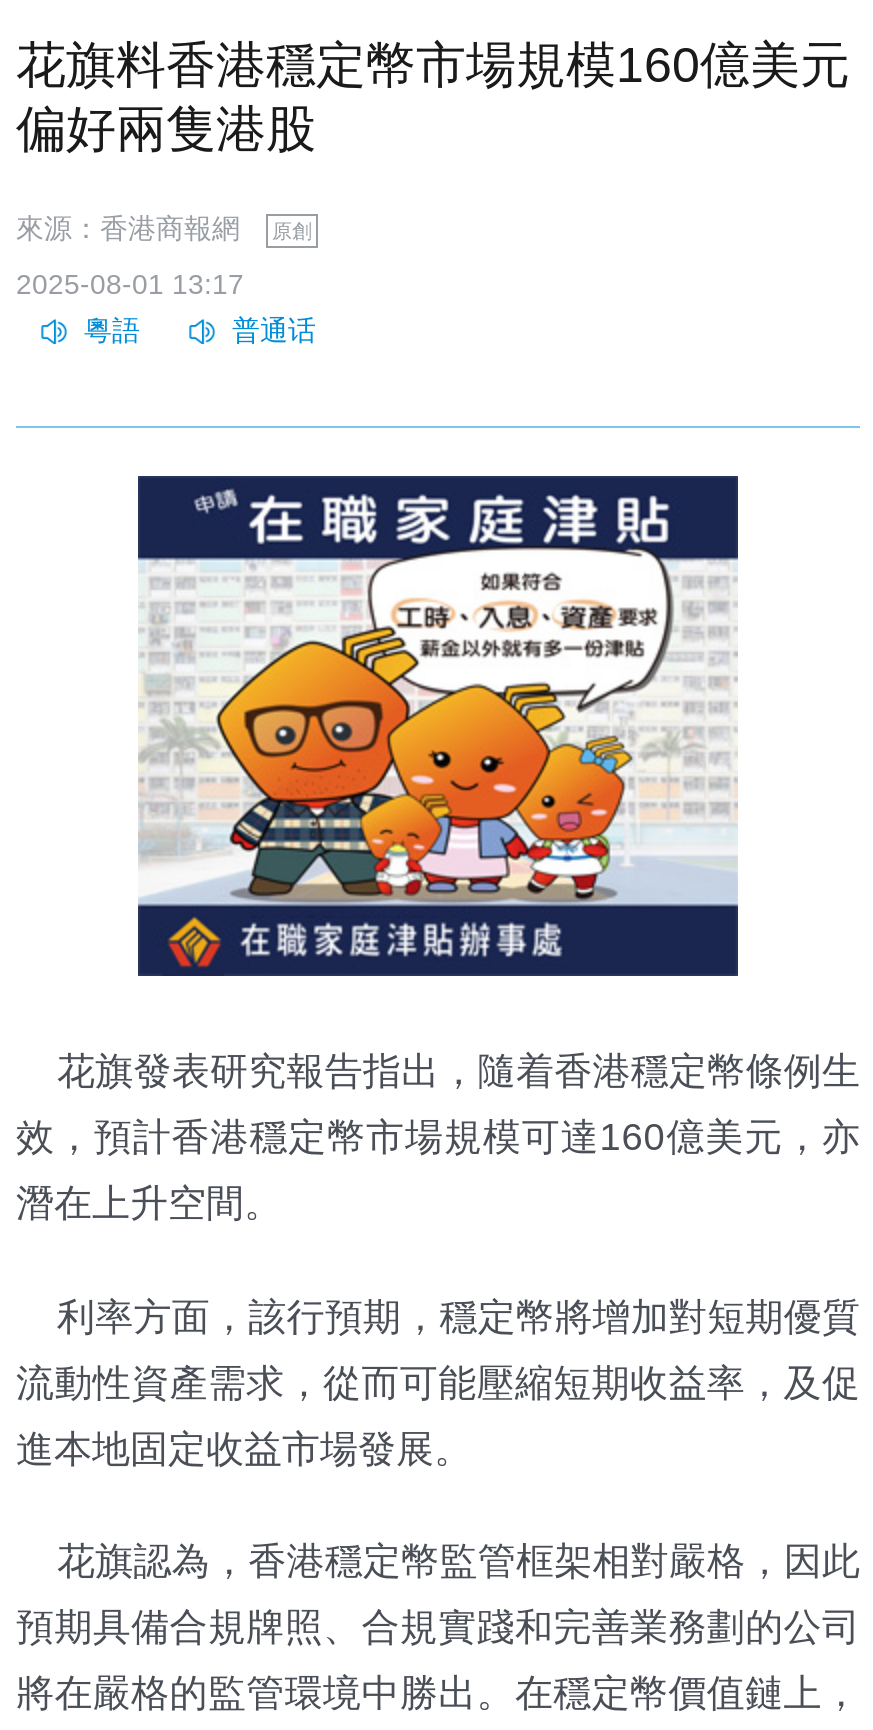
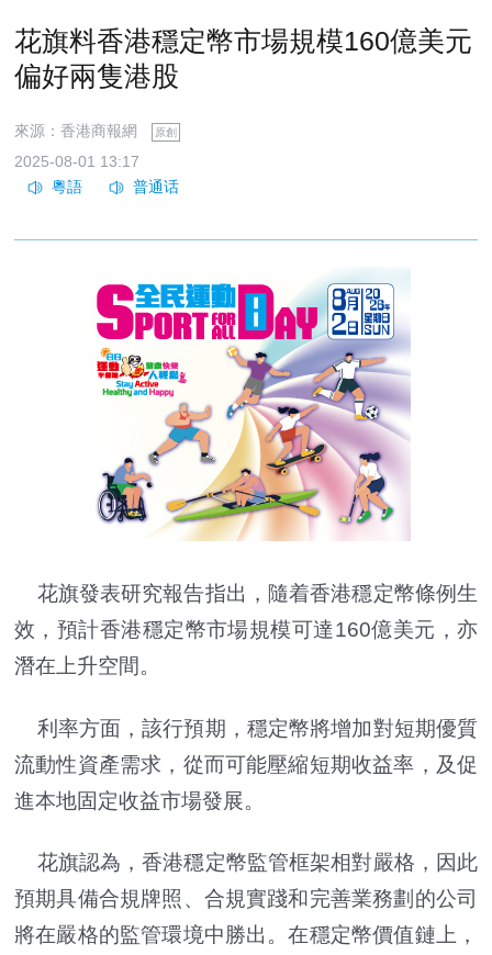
[136,474,740,978] [image] -> [81,267,411,541] [image]

